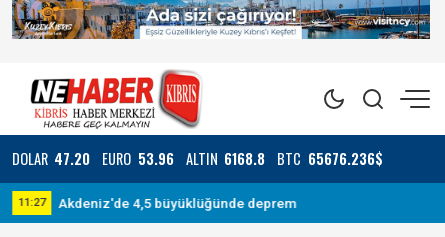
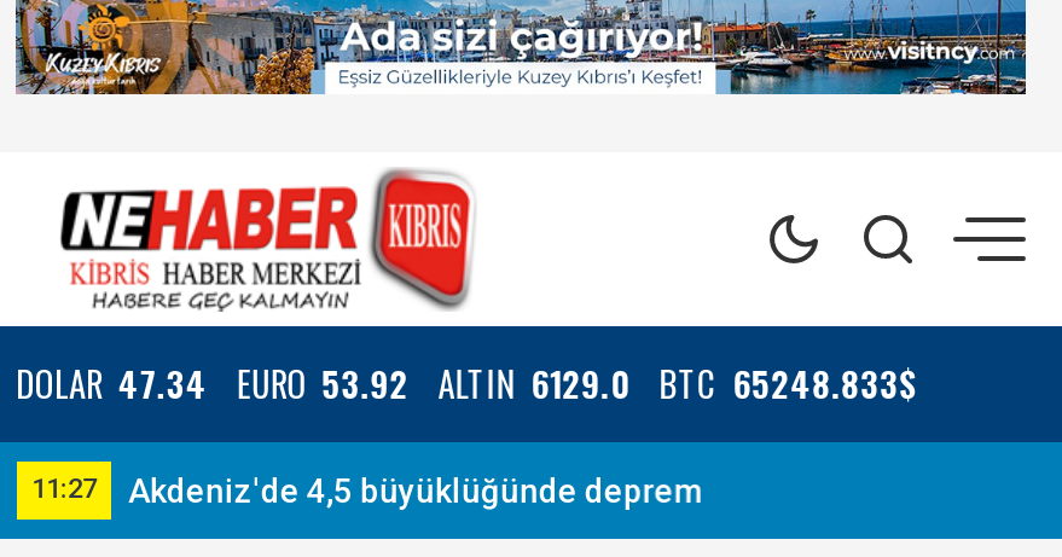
[12,148,383,169] DOLAR 47.20 EURO 53.96 ALTIN 6168.8 BTC 65676.236$ -> [16,358,918,408] DOLAR 47.34 EURO 53.92 ALTIN 6129.0 BTC 65248.833$

